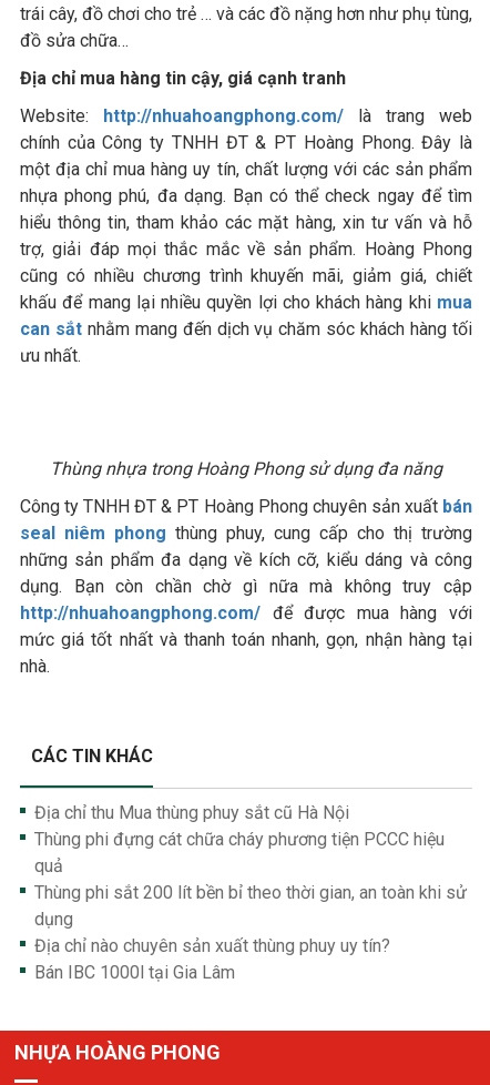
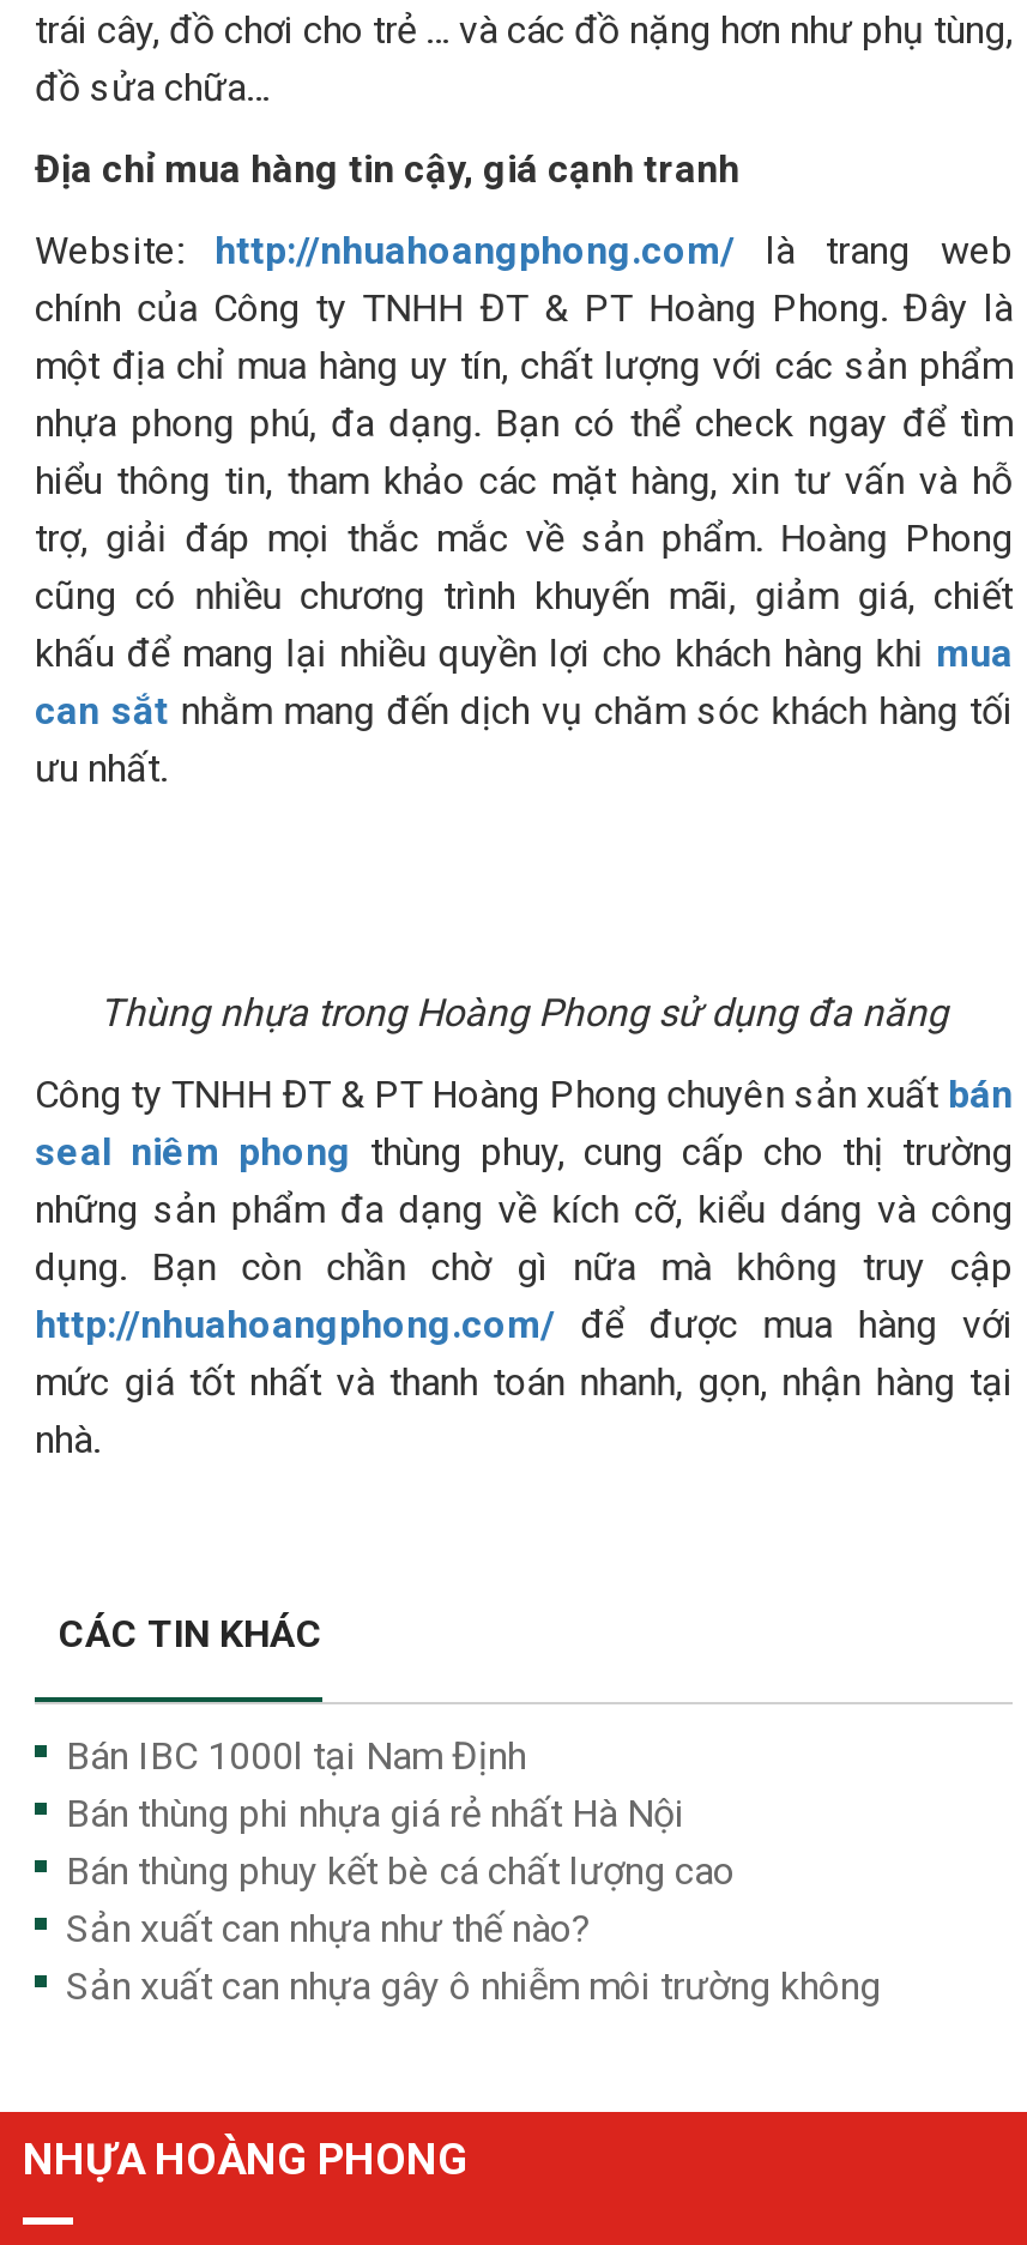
[34,802,467,983] Địa chỉ thu Mua thùng phuy sắt cũ Hà Nội | Thùng phi đựng cát chữa cháy phương tiện PCCC hiệu | quả | Thùng phi sắt 200 lít bền bỉ theo thời gian, an toàn khi sử | dụng | Địa chỉ nào chuyên sản xuất thùng phuy uy tín? | Bán IBC 1000l tại Gia Lâm -> [66,1733,881,2009] Bán IBC 1000l tại Nam Định | Bán thùng phi nhựa giá rẻ nhất Hà Nội | Bán thùng phuy kết bè cá chất lượng cao | Sản xuất can nhựa như thế nào? | Sản xuất can nhựa gây ô nhiễm môi trường không

